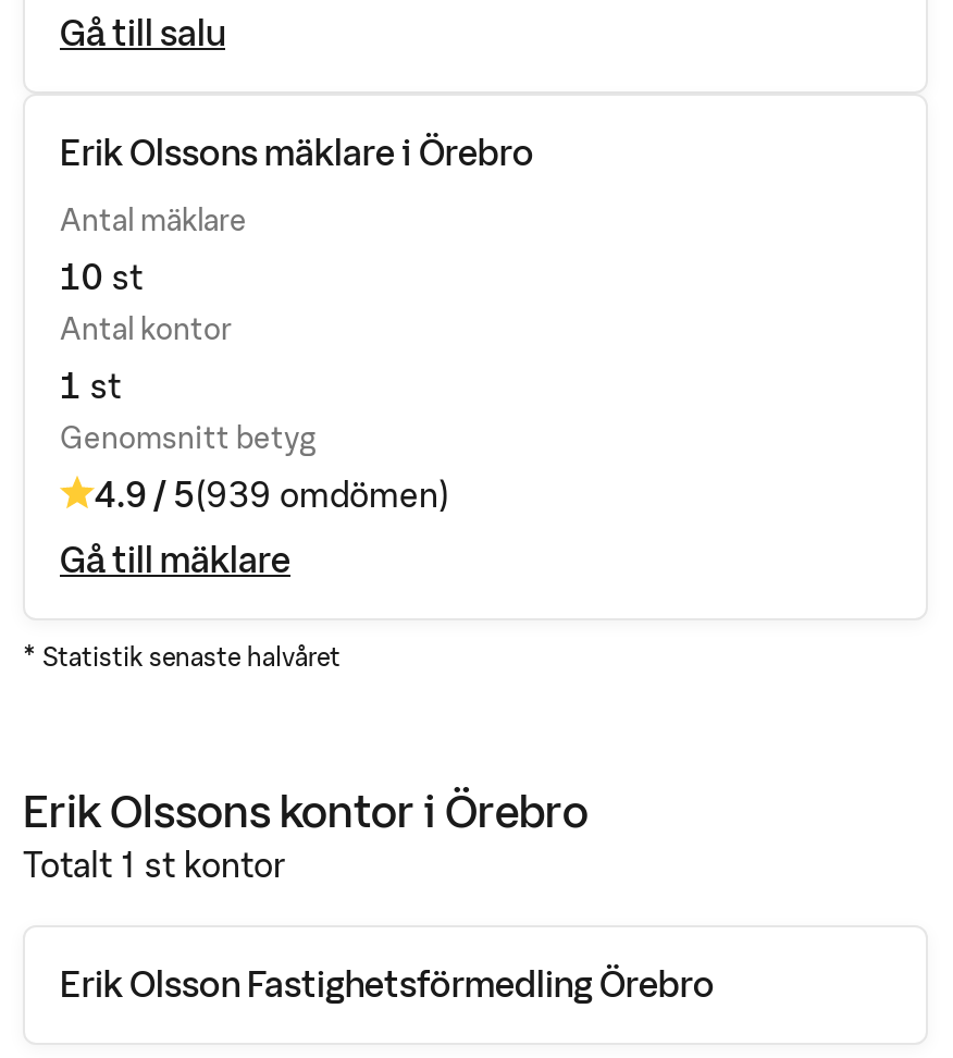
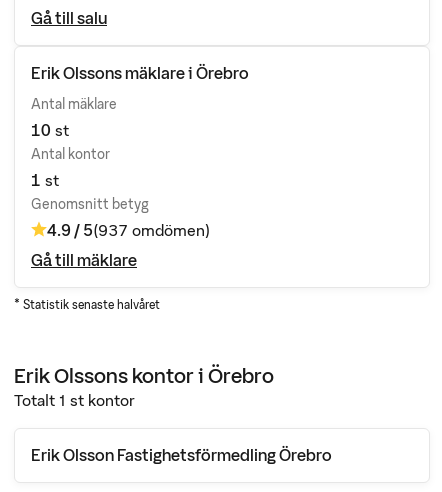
[95,471,449,516] 4.9 / 5(939 omdömen) -> [47,219,210,240] 4.9 / 5(937 omdömen)

